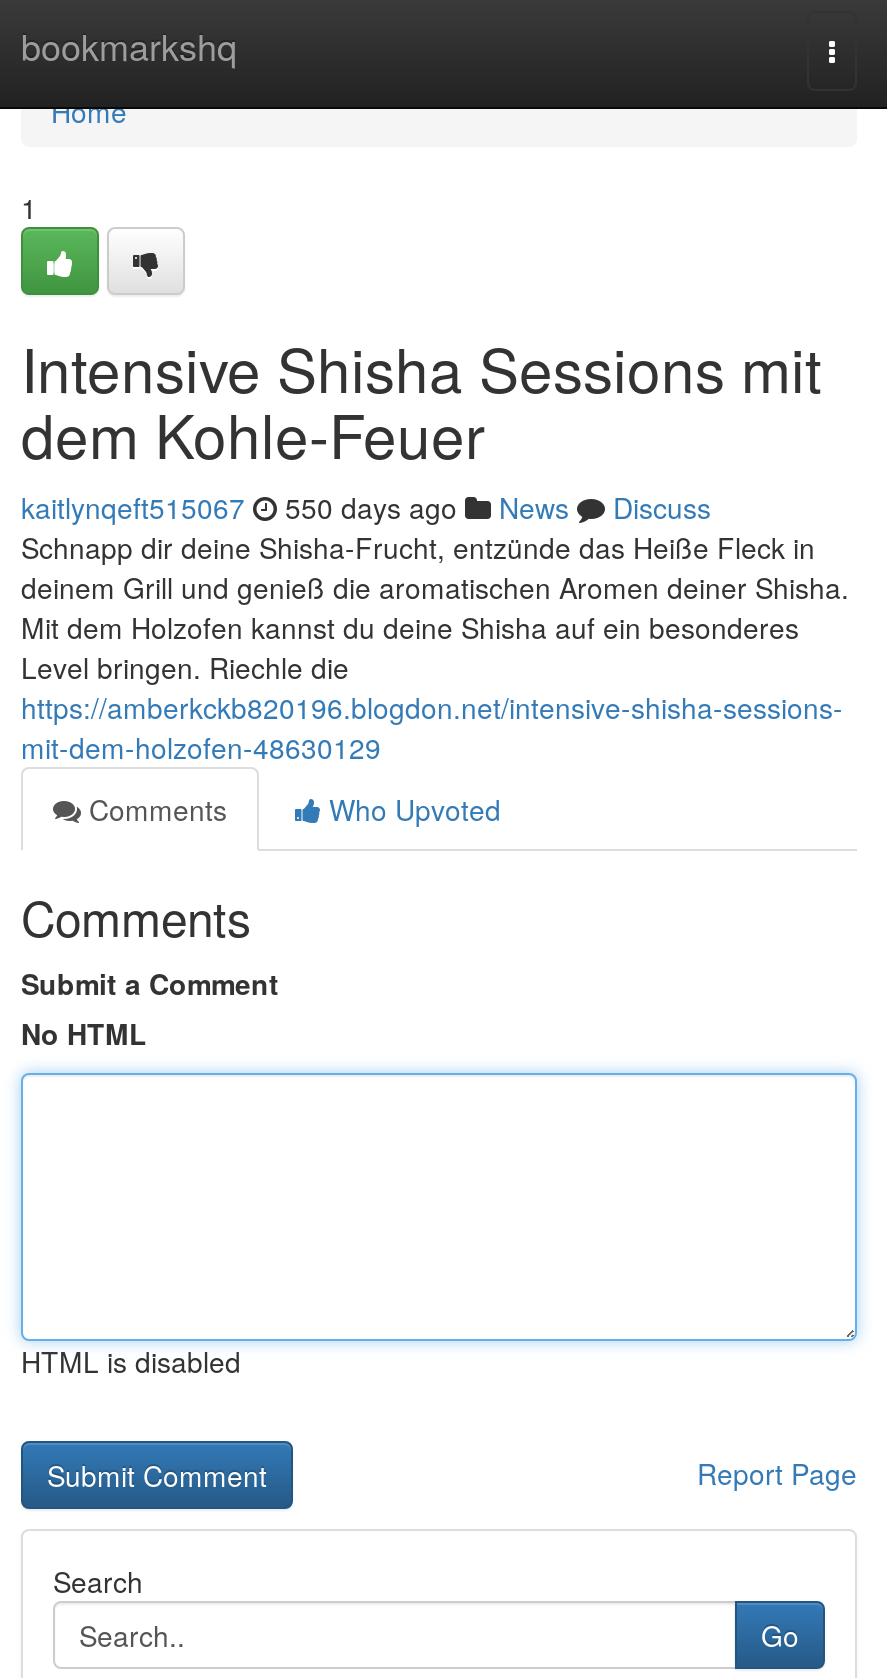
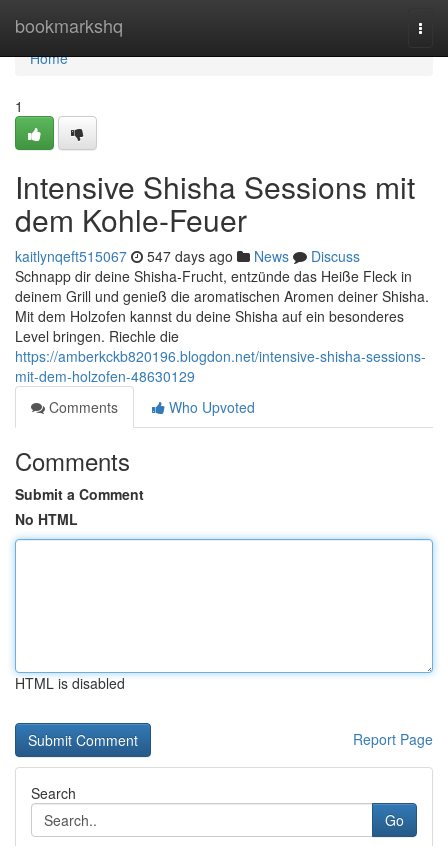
[21,487,711,527] kaitlynqeft515067 550 days ago News Discuss -> [15,246,360,266] kaitlynqeft515067 547 days ago News Discuss

